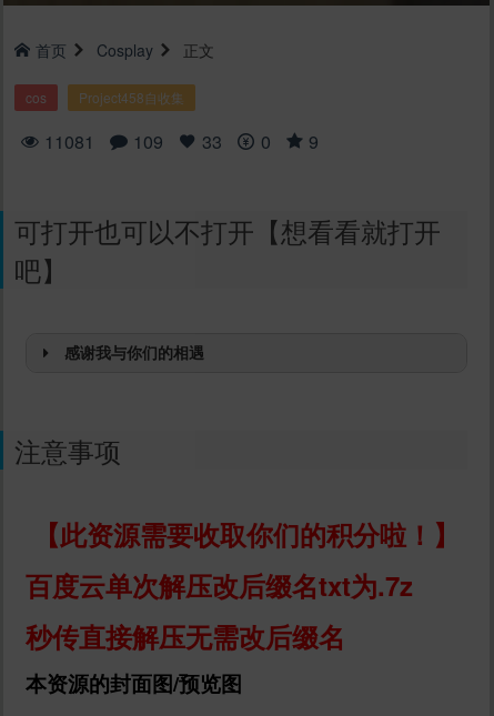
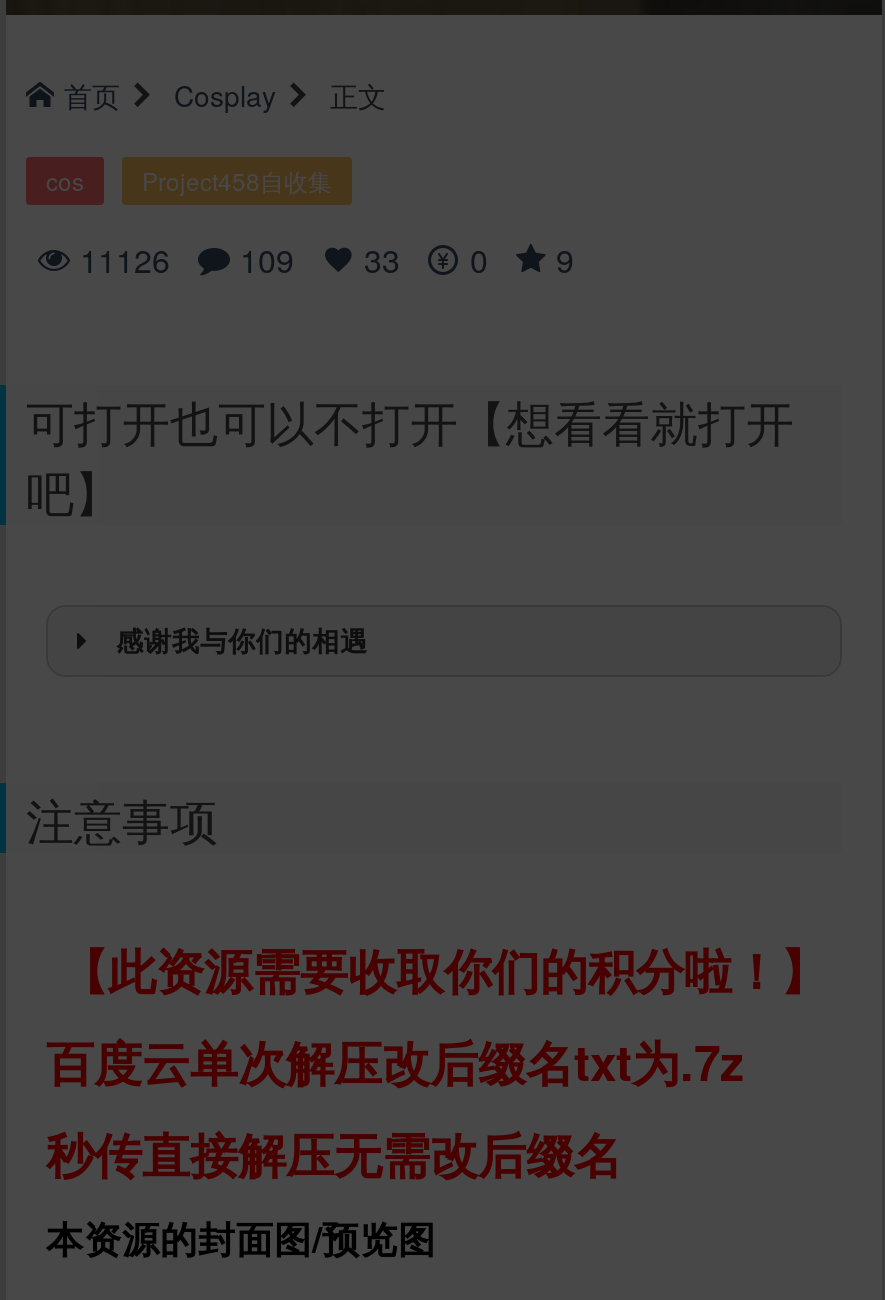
[44,128,319,154] 11081 109 33 0 9 -> [80,237,574,283] 11126 109 33 0 9

